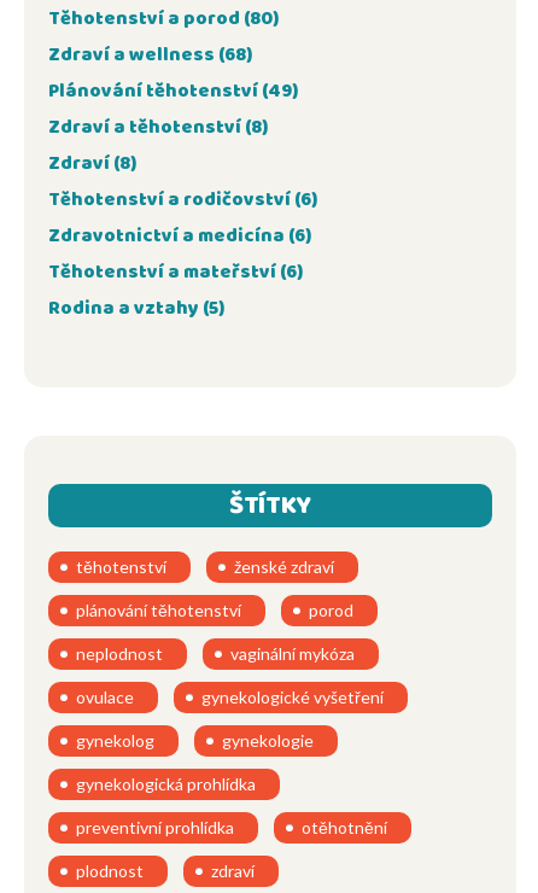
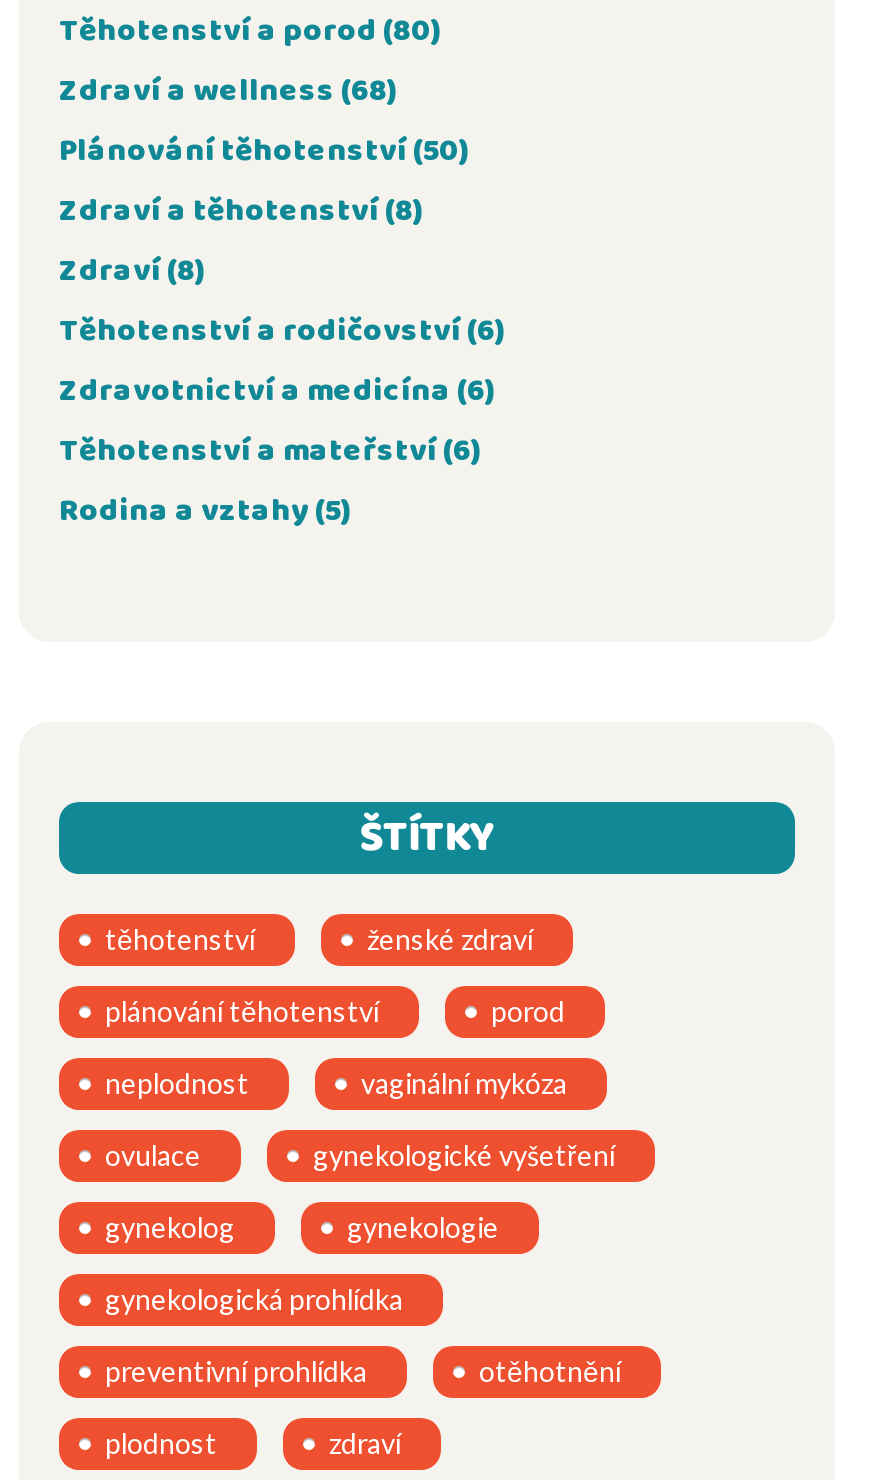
[48,76,298,106] Plánování těhotenství(49) -> [59,126,469,176] Plánování těhotenství(50)

